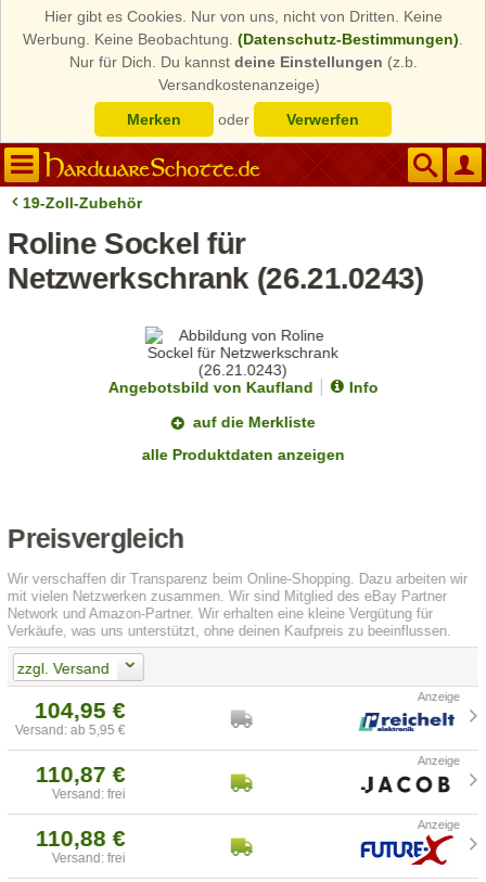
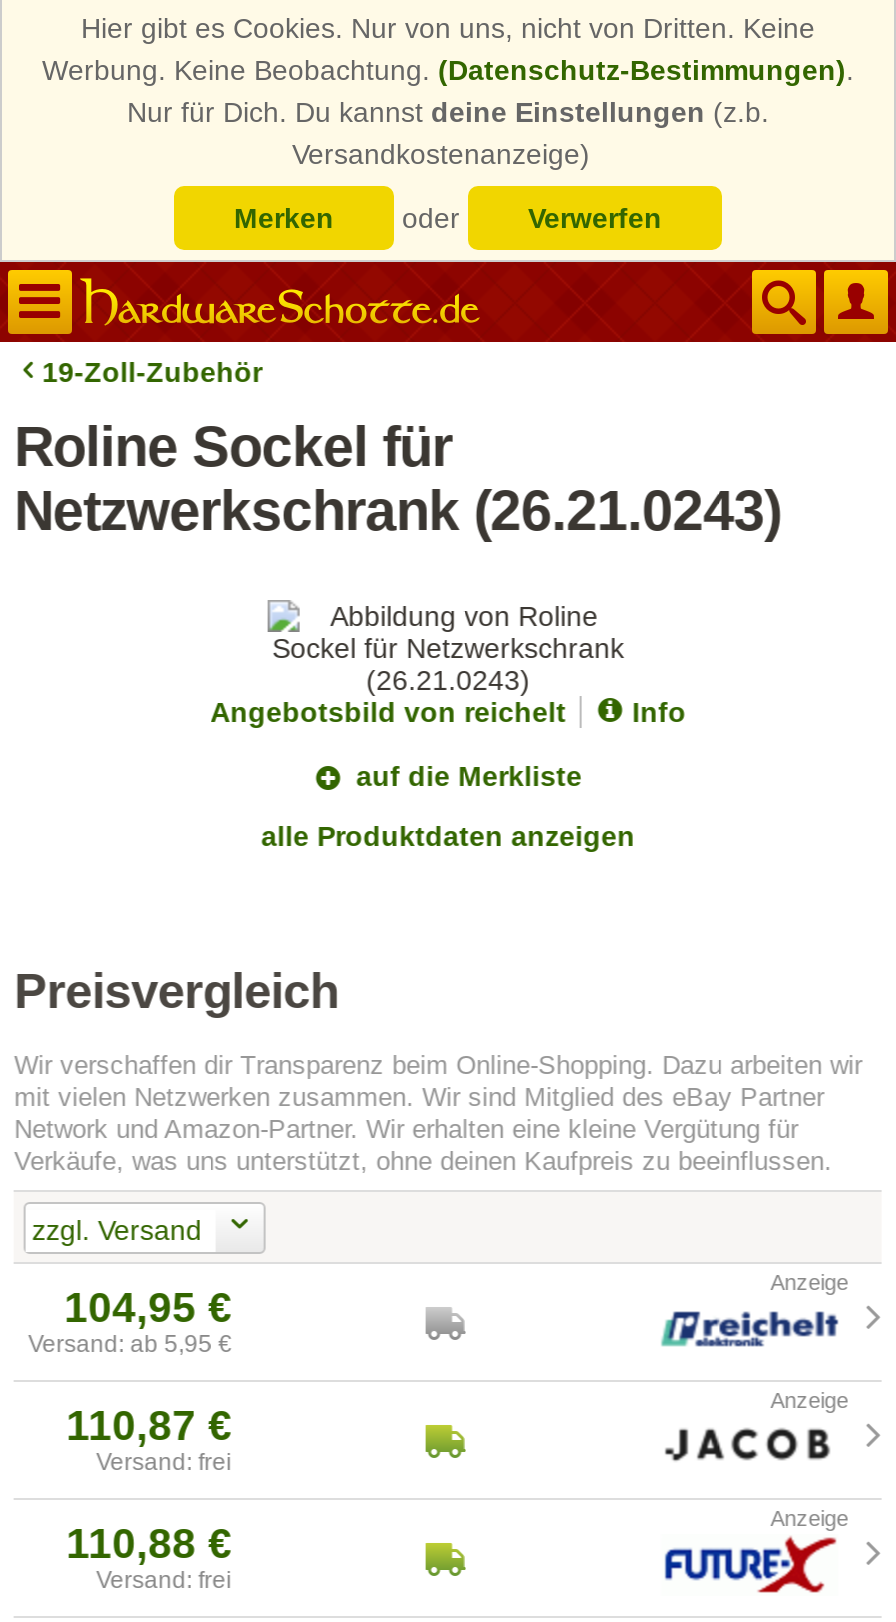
[108,379,313,396] Angebotsbild von Kaufland -> [210,696,566,728] Angebotsbild von reichelt

